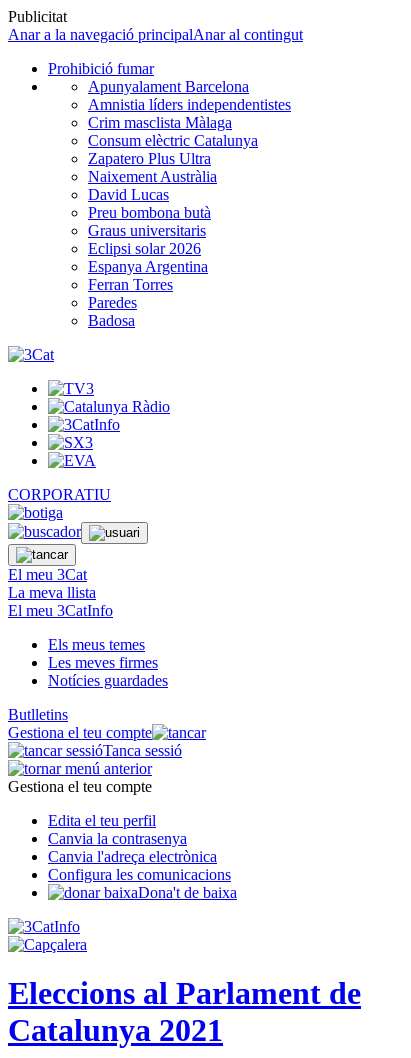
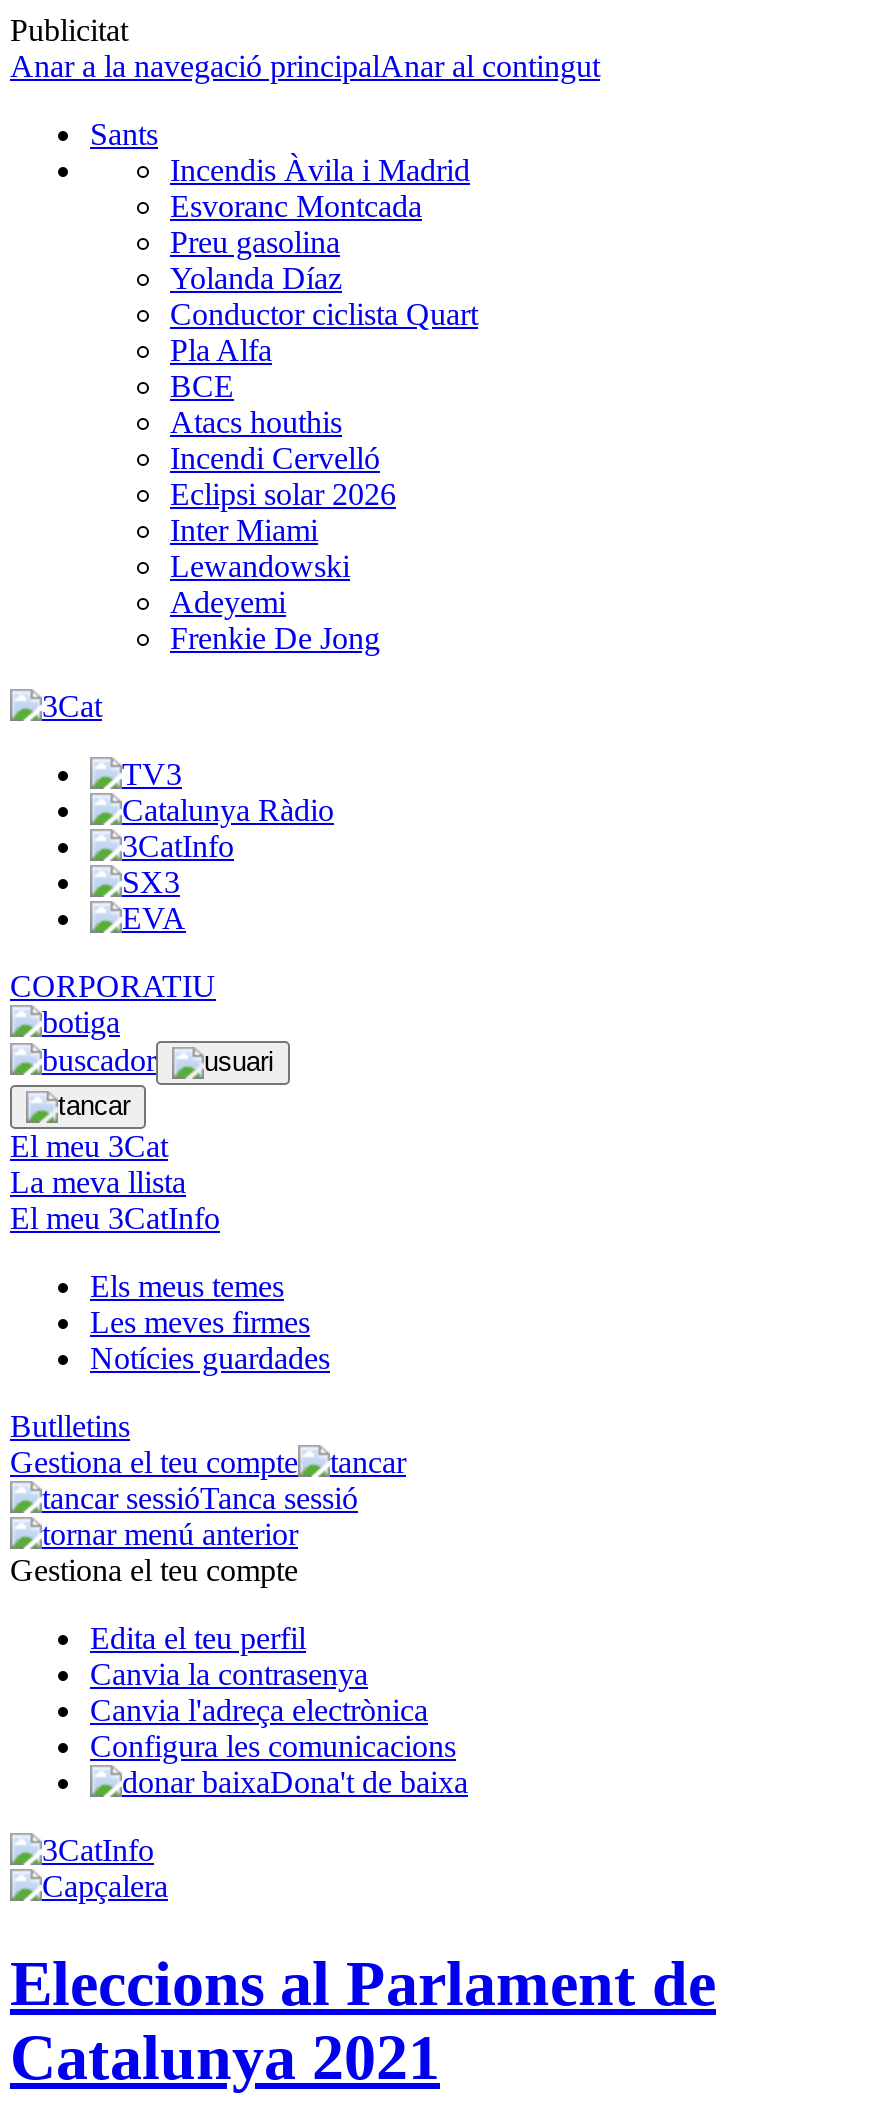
[48,60,291,239] Prohibició fumar | Apunyalament Barcelona | Amnistia líders independentistes | Crim masclista Màlaga | Consum elèctric Catalunya | Zapatero Plus Ultra | Naixement Austràlia | David Lucas | Preu bombona butà | Graus universitaris -> [90,117,478,475] Sants | Incendis Àvila i Madrid | Esvoranc Montcada | Preu gasolina | Yolanda Díaz | Conductor ciclista Quart | Pla Alfa | BCE | Atacs houthis | Incendi Cervelló
[88,258,208,329] Espanya Argentina | Ferran Torres | Paredes | Badosa -> [170,513,380,655] Inter Miami | Lewandowski | Adeyemi | Frenkie De Jong

